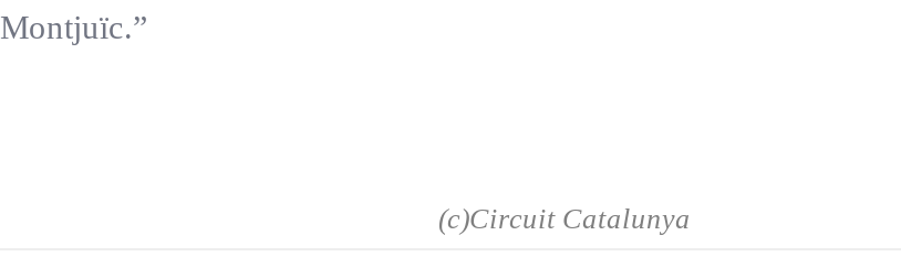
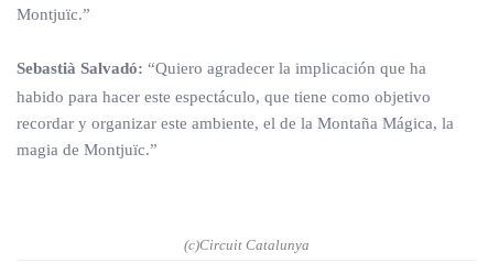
none -> [17,59,454,158] Sebastià Salvadó: “Quiero agradecer la implicación que ha | habido para hacer este espectáculo, que tiene como objetivo | recordar y organizar este ambiente, el de la Montaña Mágica, la | magia de Montjuïc.”

